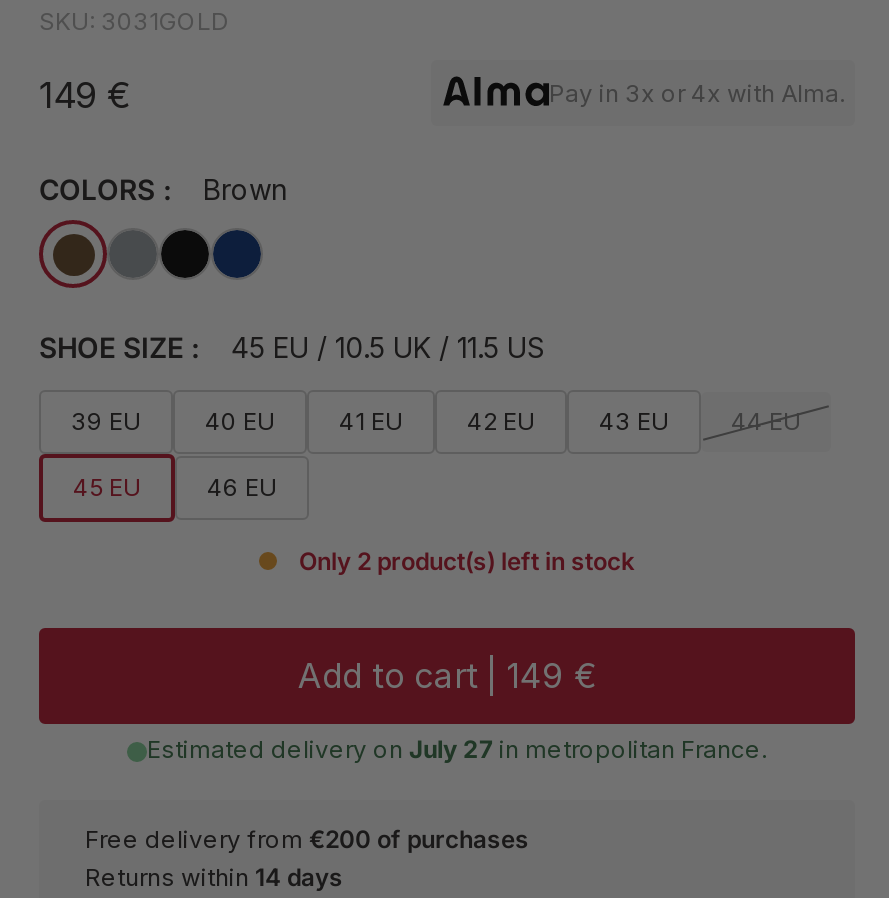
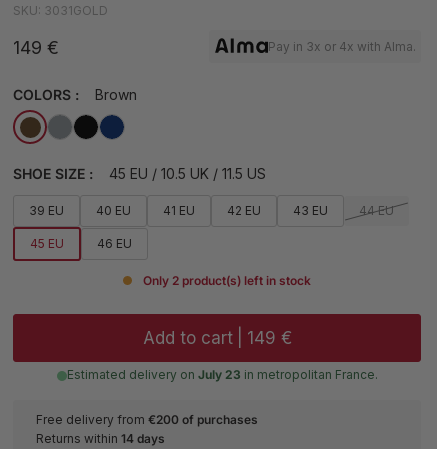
[147,734,767,764] Estimated delivery on July 27 in metropolitan France. -> [66,367,377,382] Estimated delivery on July 23 in metropolitan France.

